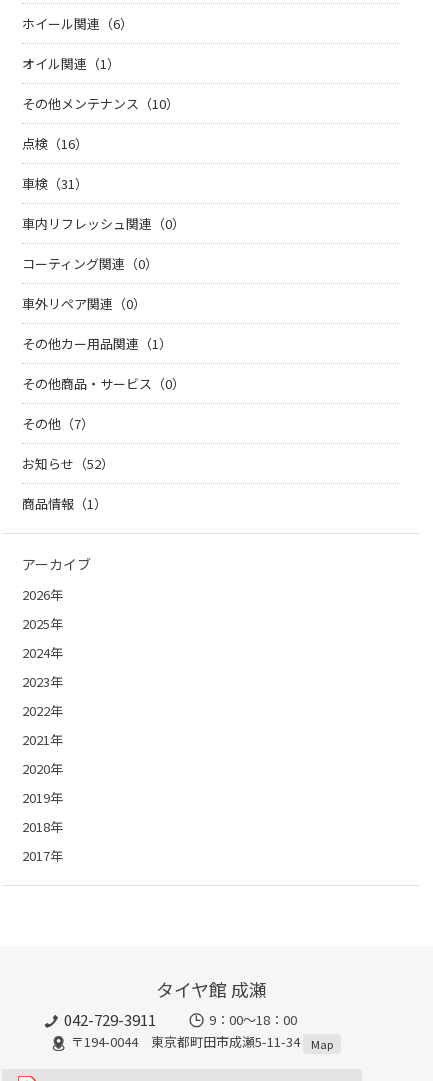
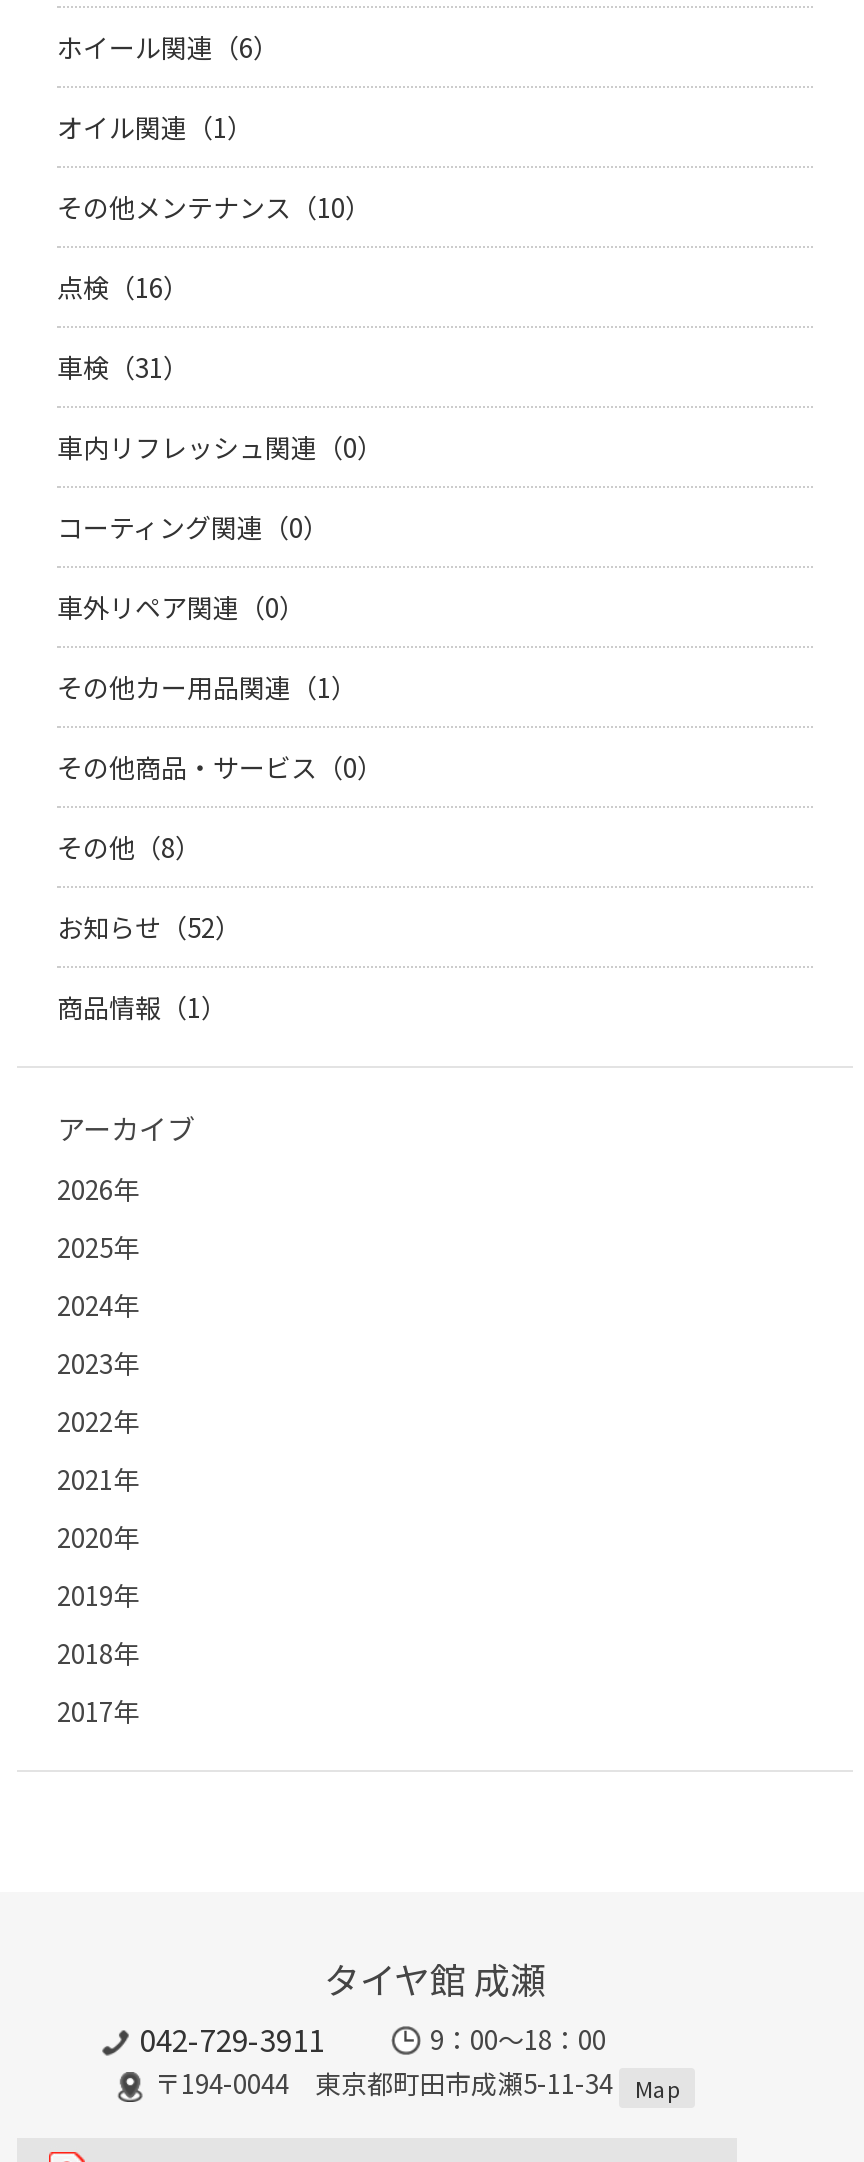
[22,414,94,433] その他（7） -> [57,827,201,865] その他（8）

